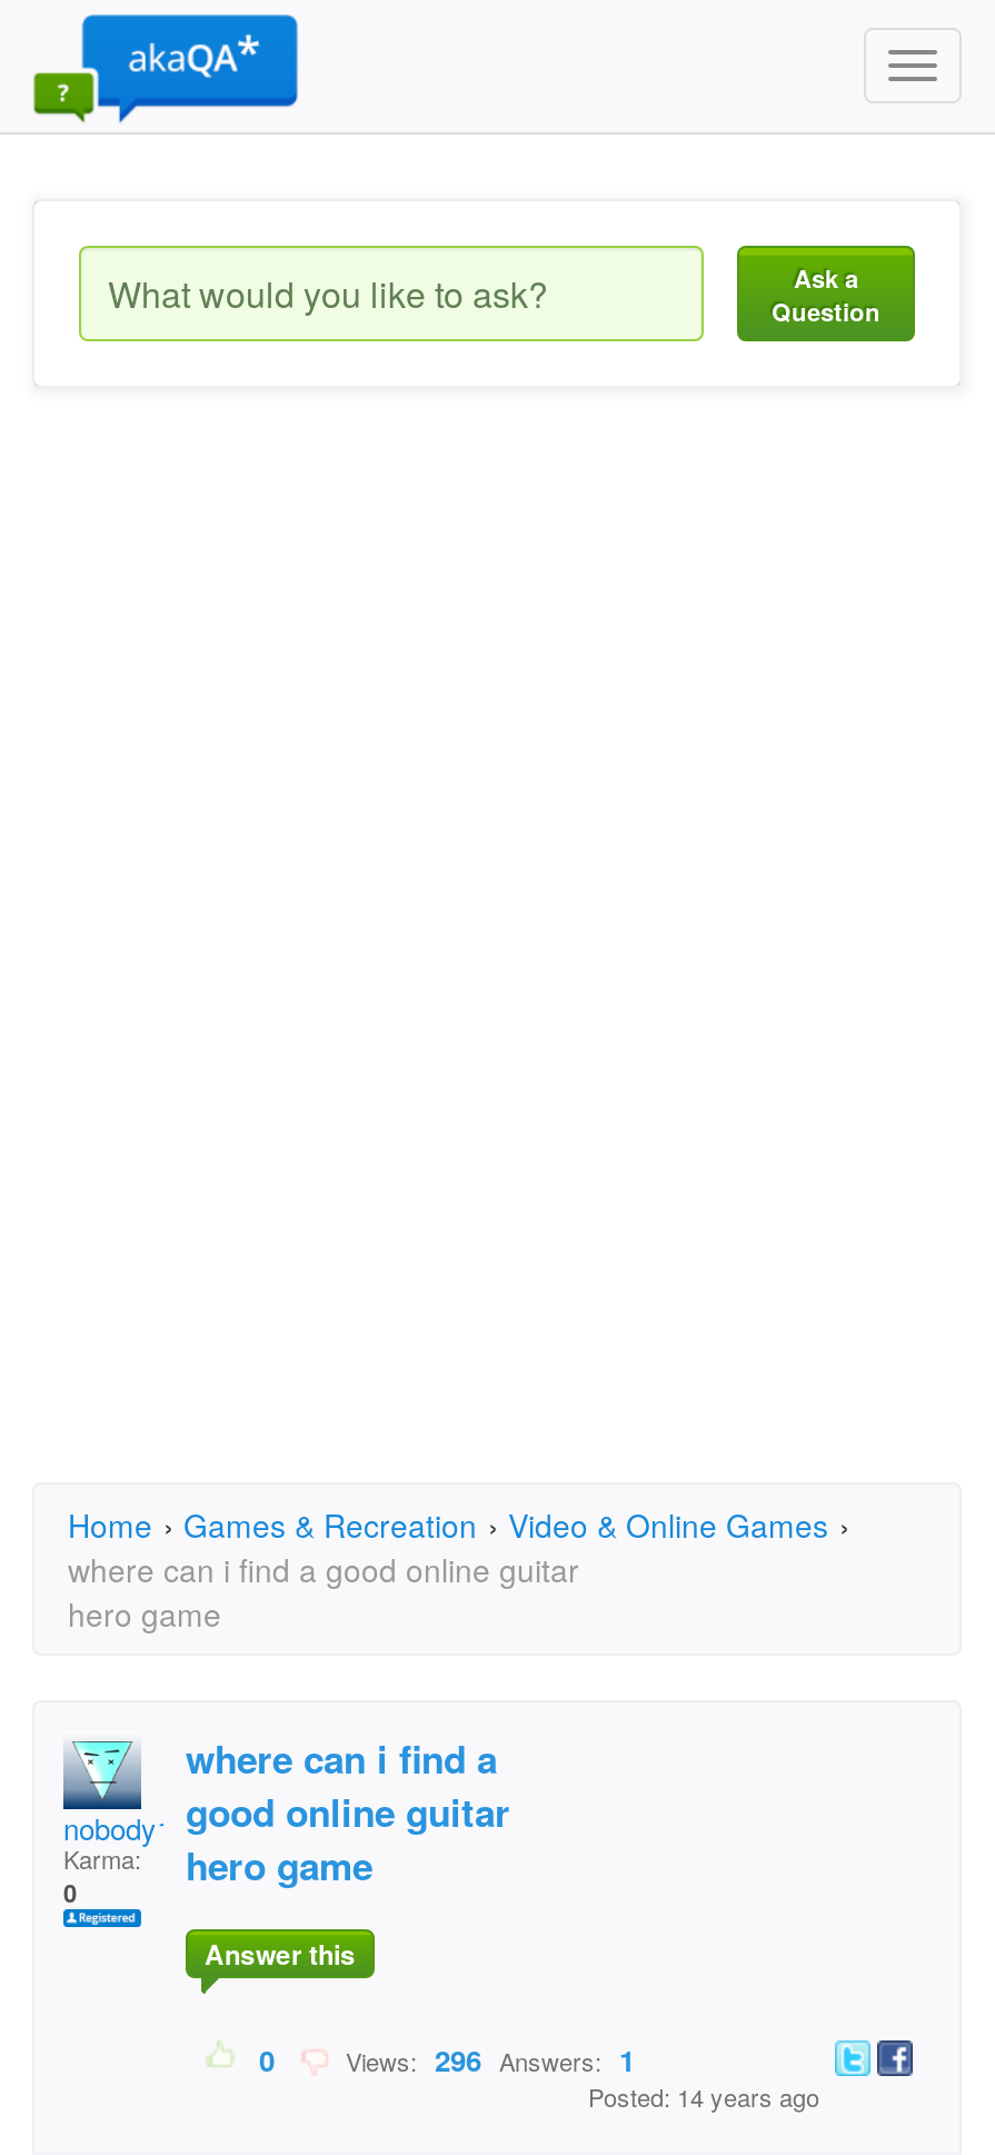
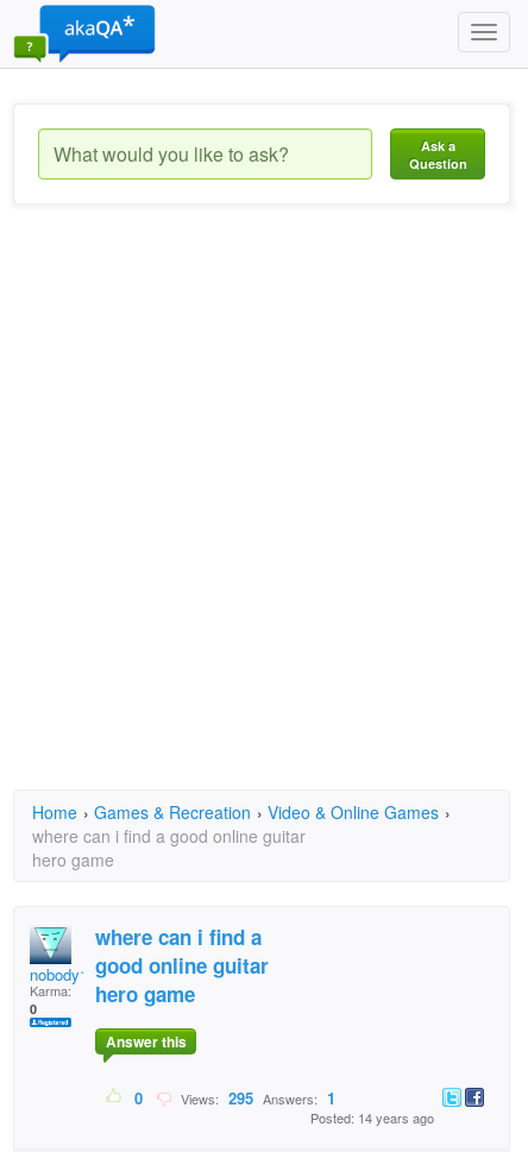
[332,2038,635,2081] Views: 296 Answers: 1 -> [174,1087,335,1109] Views: 295 Answers: 1

